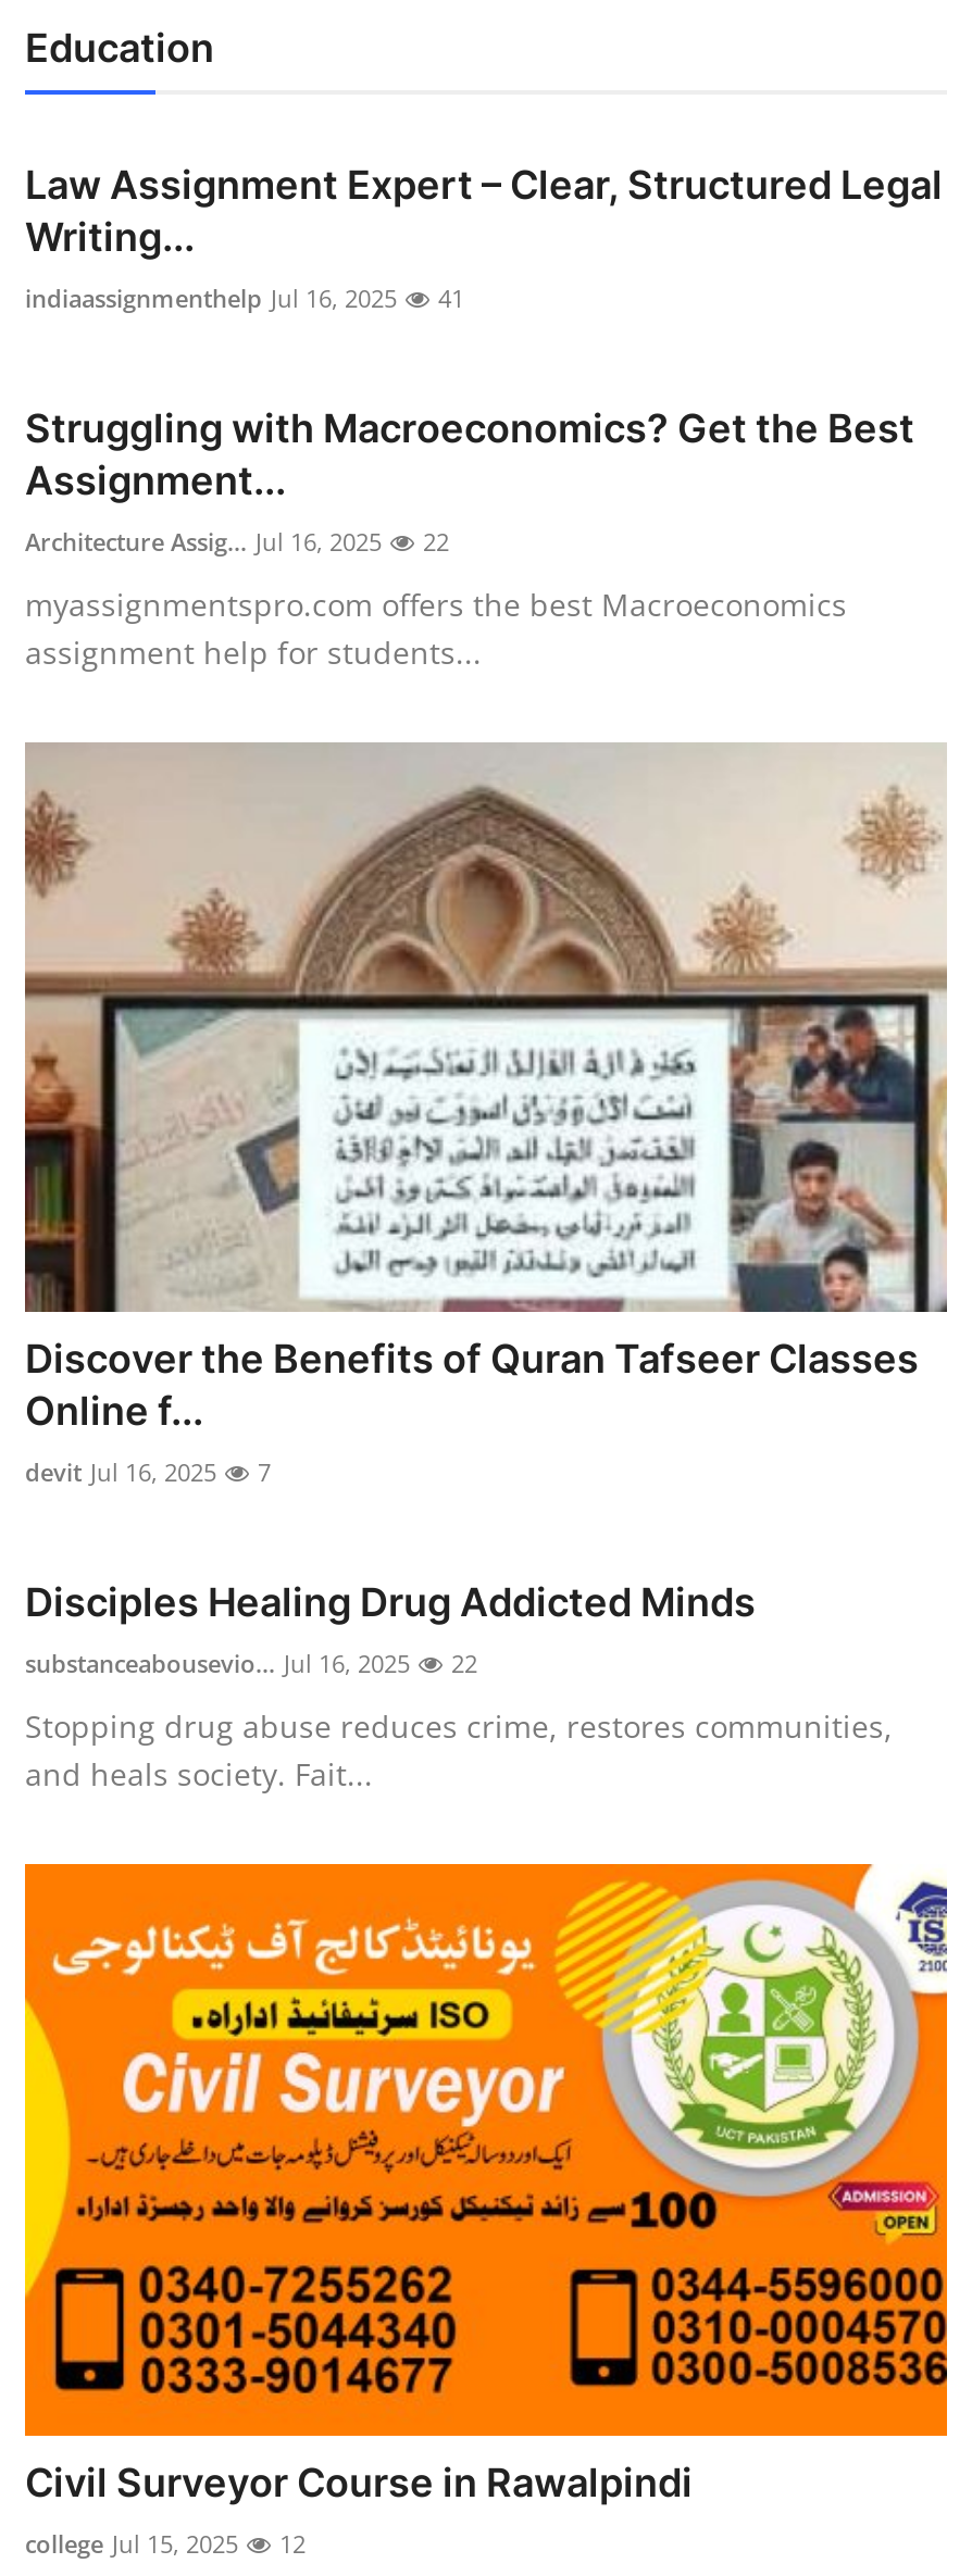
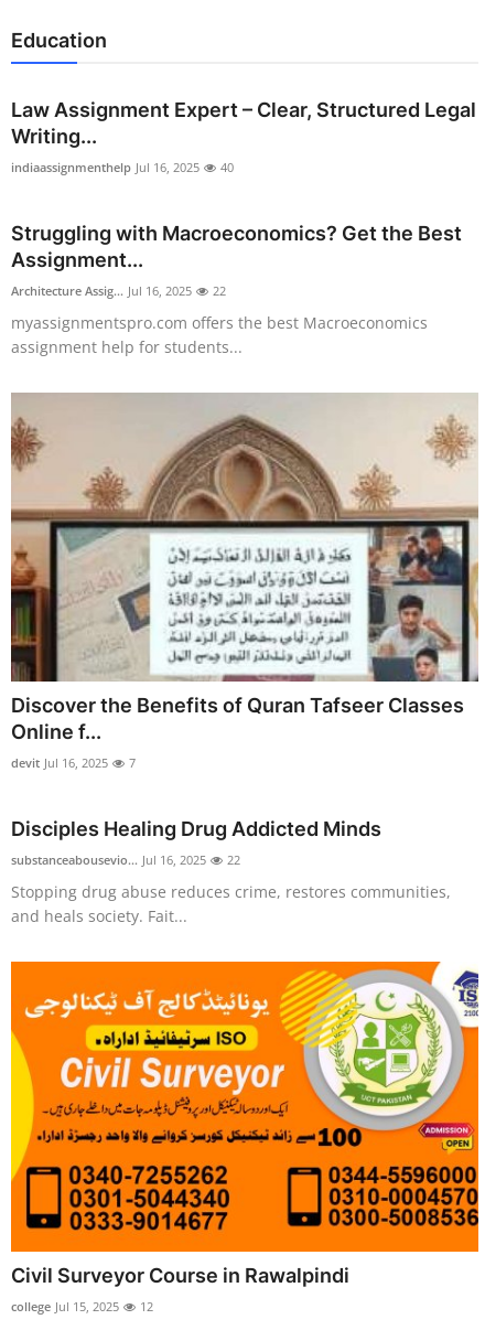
[25,282,464,314] indiaassignmenthelp Jul 16, 2025 41 -> [11,159,234,175] indiaassignmenthelp Jul 16, 2025 40

